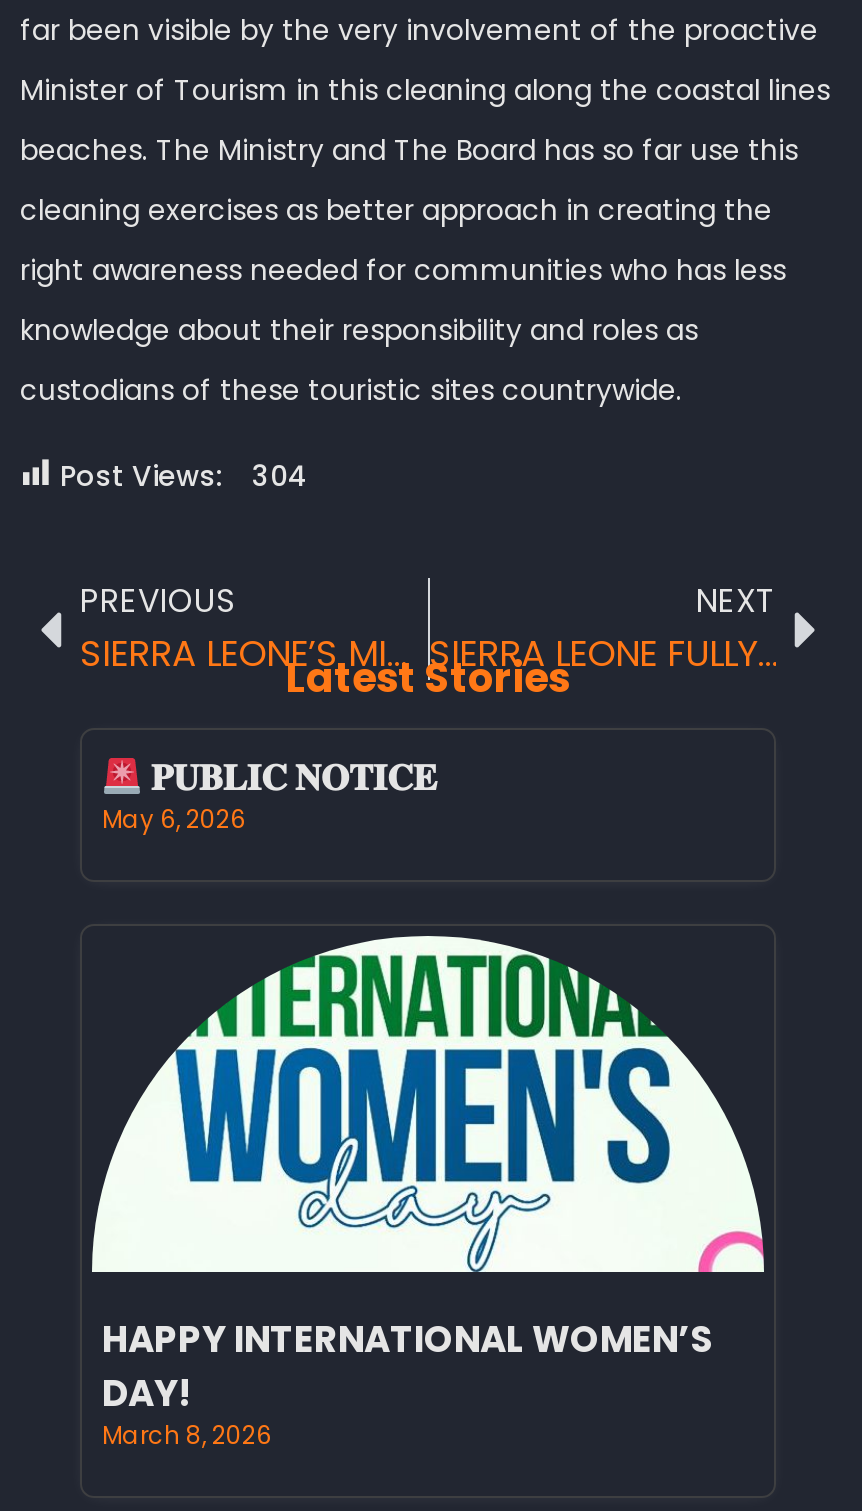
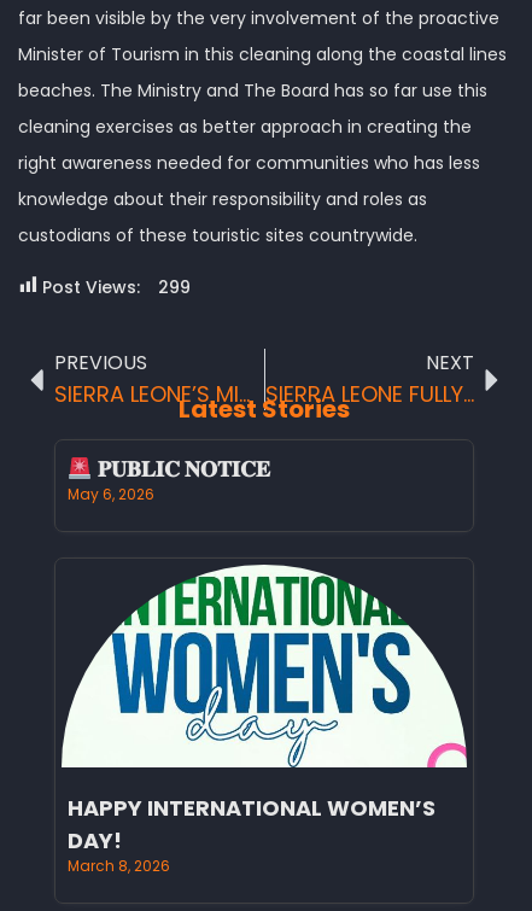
[60,456,308,496] Post Views: 304 -> [42,275,191,299] Post Views: 299

